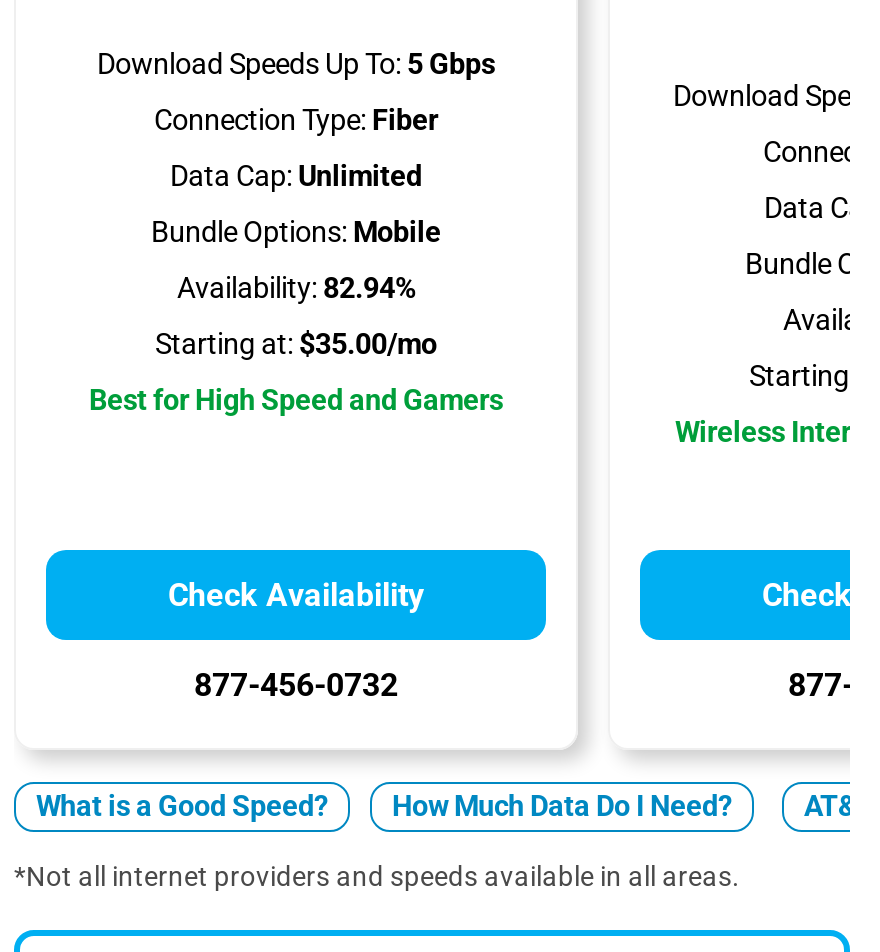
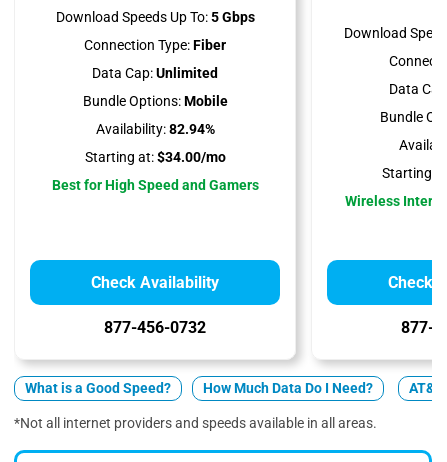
[155,327,437,361] Starting at: $35.00/mo -> [84,149,225,166] Starting at: $34.00/mo

